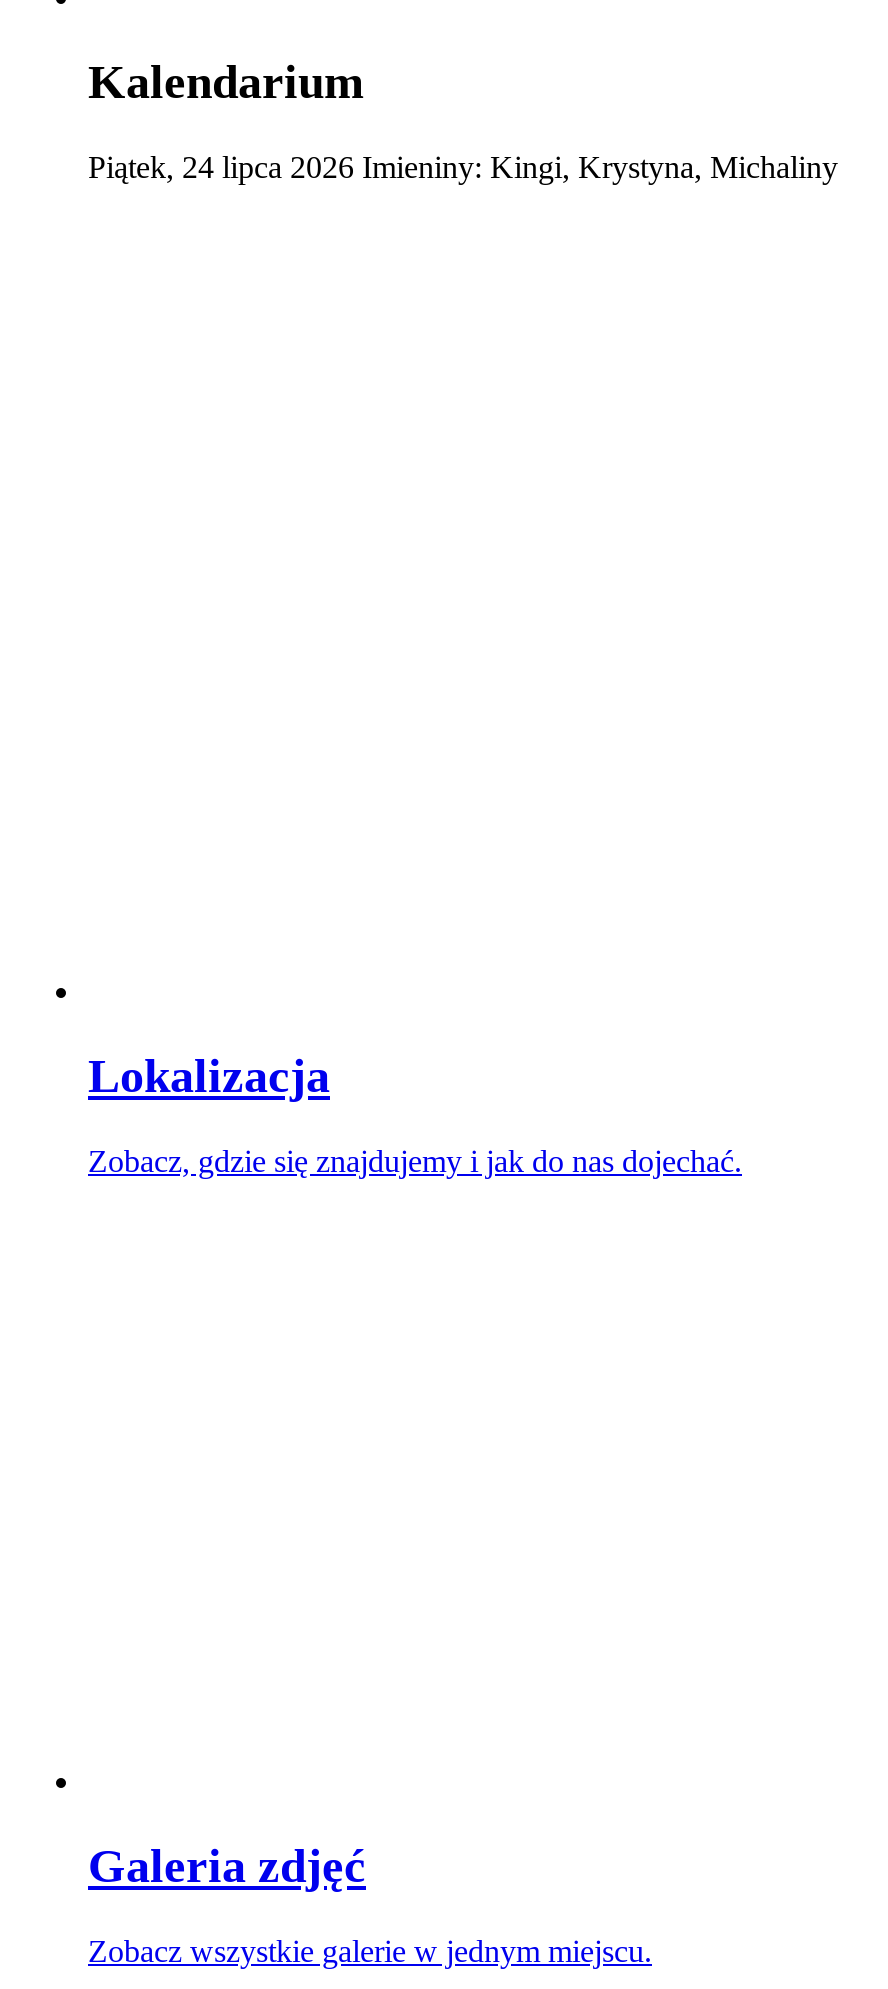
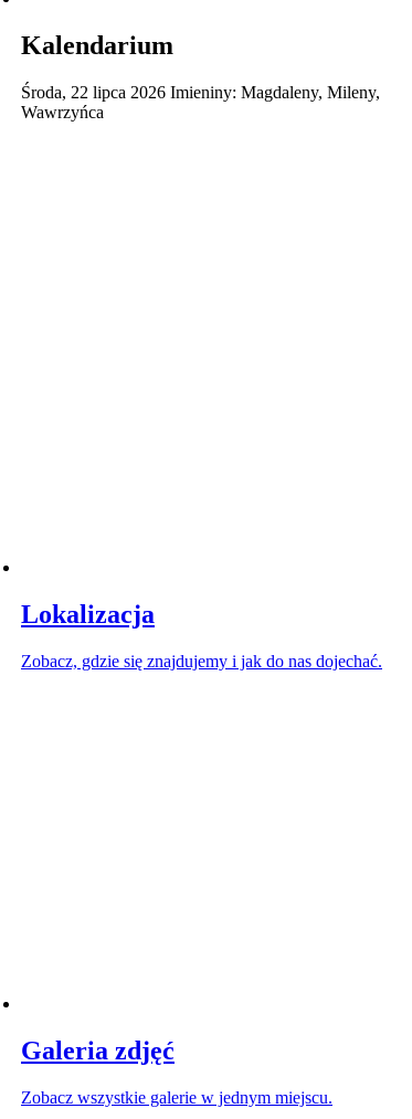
[88,150,838,184] Piątek, 24 lipca 2026 Imieniny: Kingi, Krystyna, Michaliny -> [21,83,380,122] Środa, 22 lipca 2026 Imieniny: Magdaleny, Mileny, | Wawrzyńca

